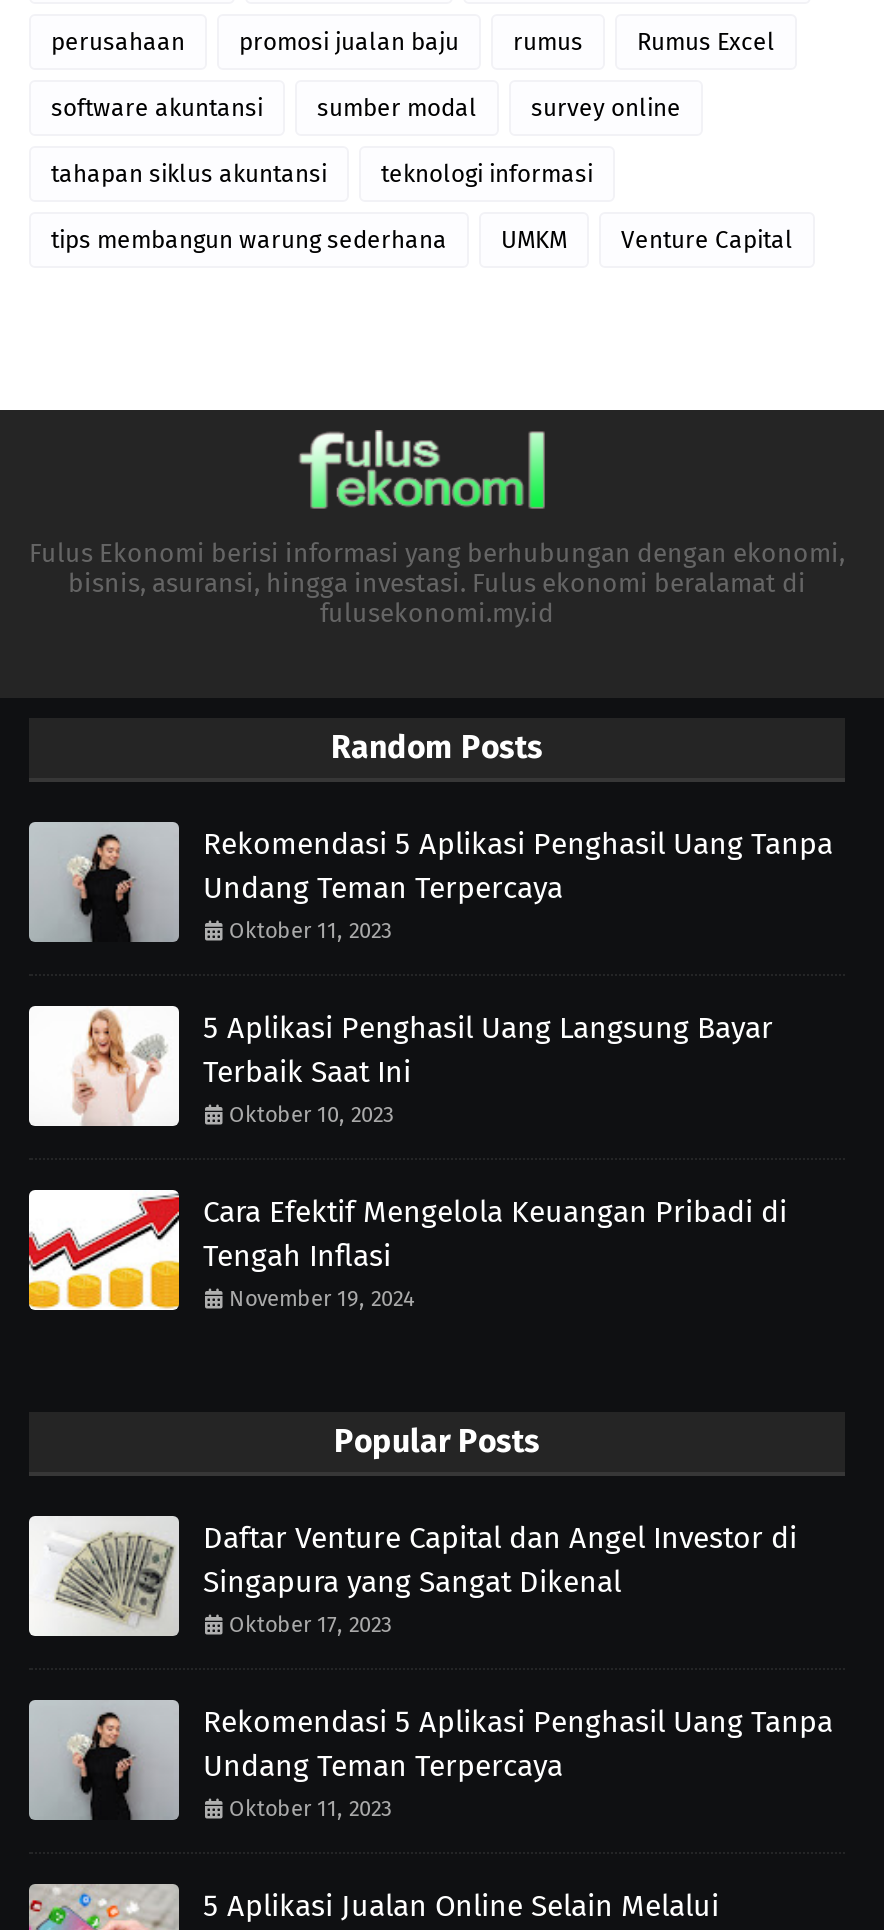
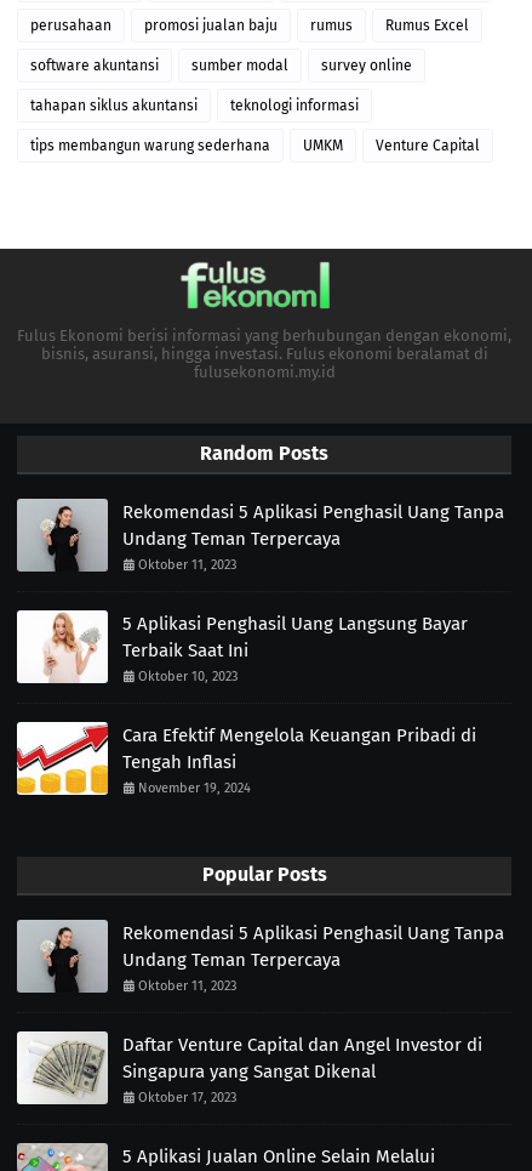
moved [31,1518,797,1638] -> [18,1033,482,1106]: [image] | Daftar Venture Capital dan Angel Investor di | Singapura yang Sangat Dikenal | Oktober 17, 2023
moved [35,1704,833,1822] -> [21,922,504,994]: [image] | Rekomendasi 5 Aplikasi Penghasil Uang Tanpa | Undang Teman Terpercaya | Oktober 11, 2023

